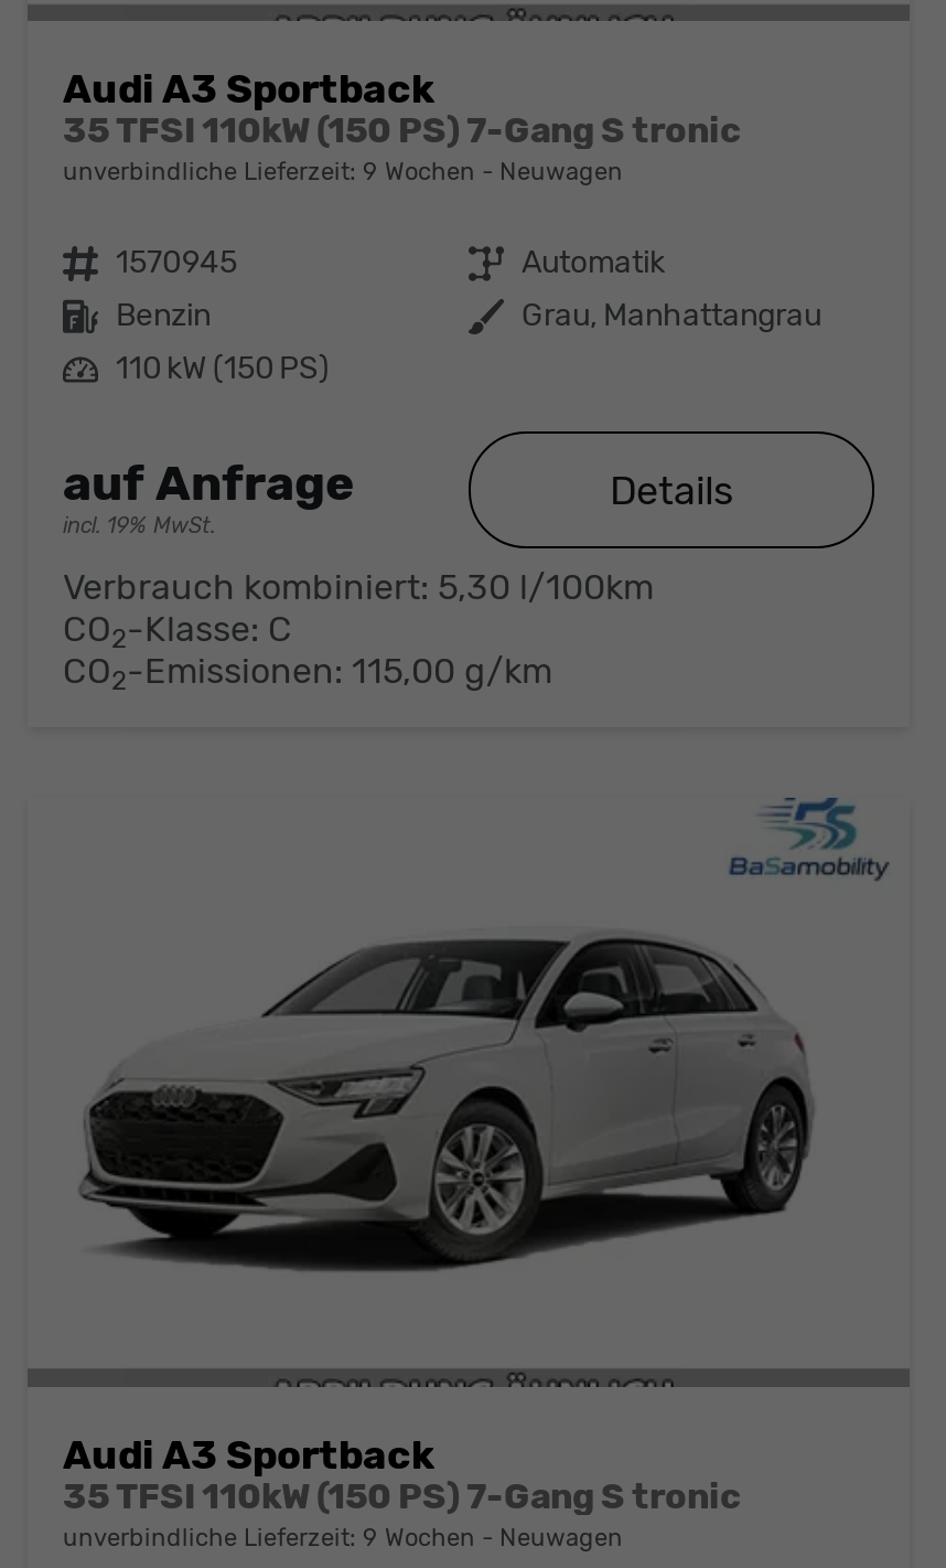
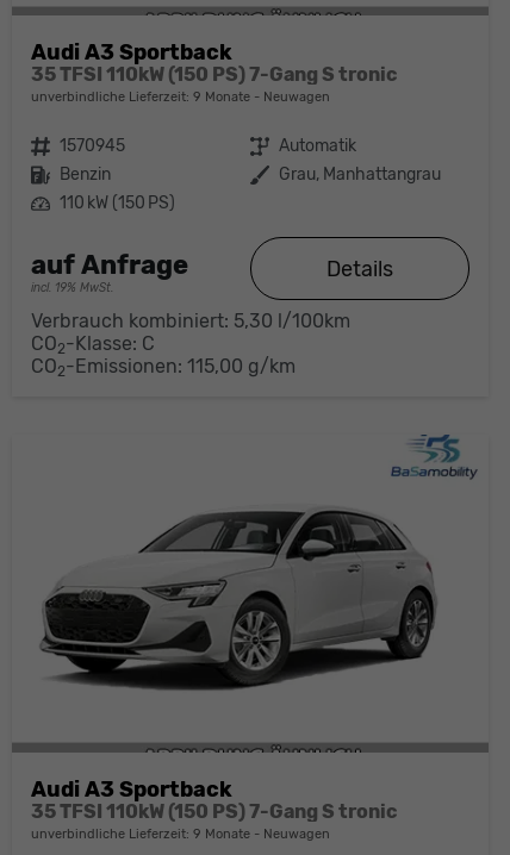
[63,158,475,187] unverbindliche Lieferzeit: 9 Wochen -> [31,90,250,105] unverbindliche Lieferzeit: 9 Monate
[63,1523,475,1552] unverbindliche Lieferzeit: 9 Wochen -> [31,826,250,841] unverbindliche Lieferzeit: 9 Monate

